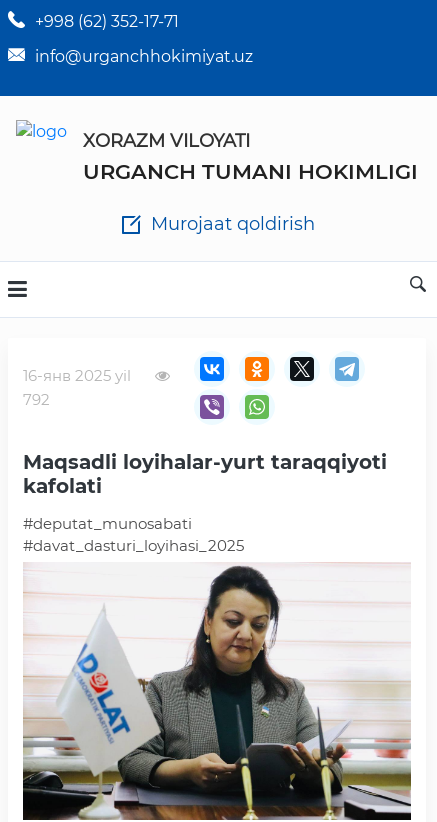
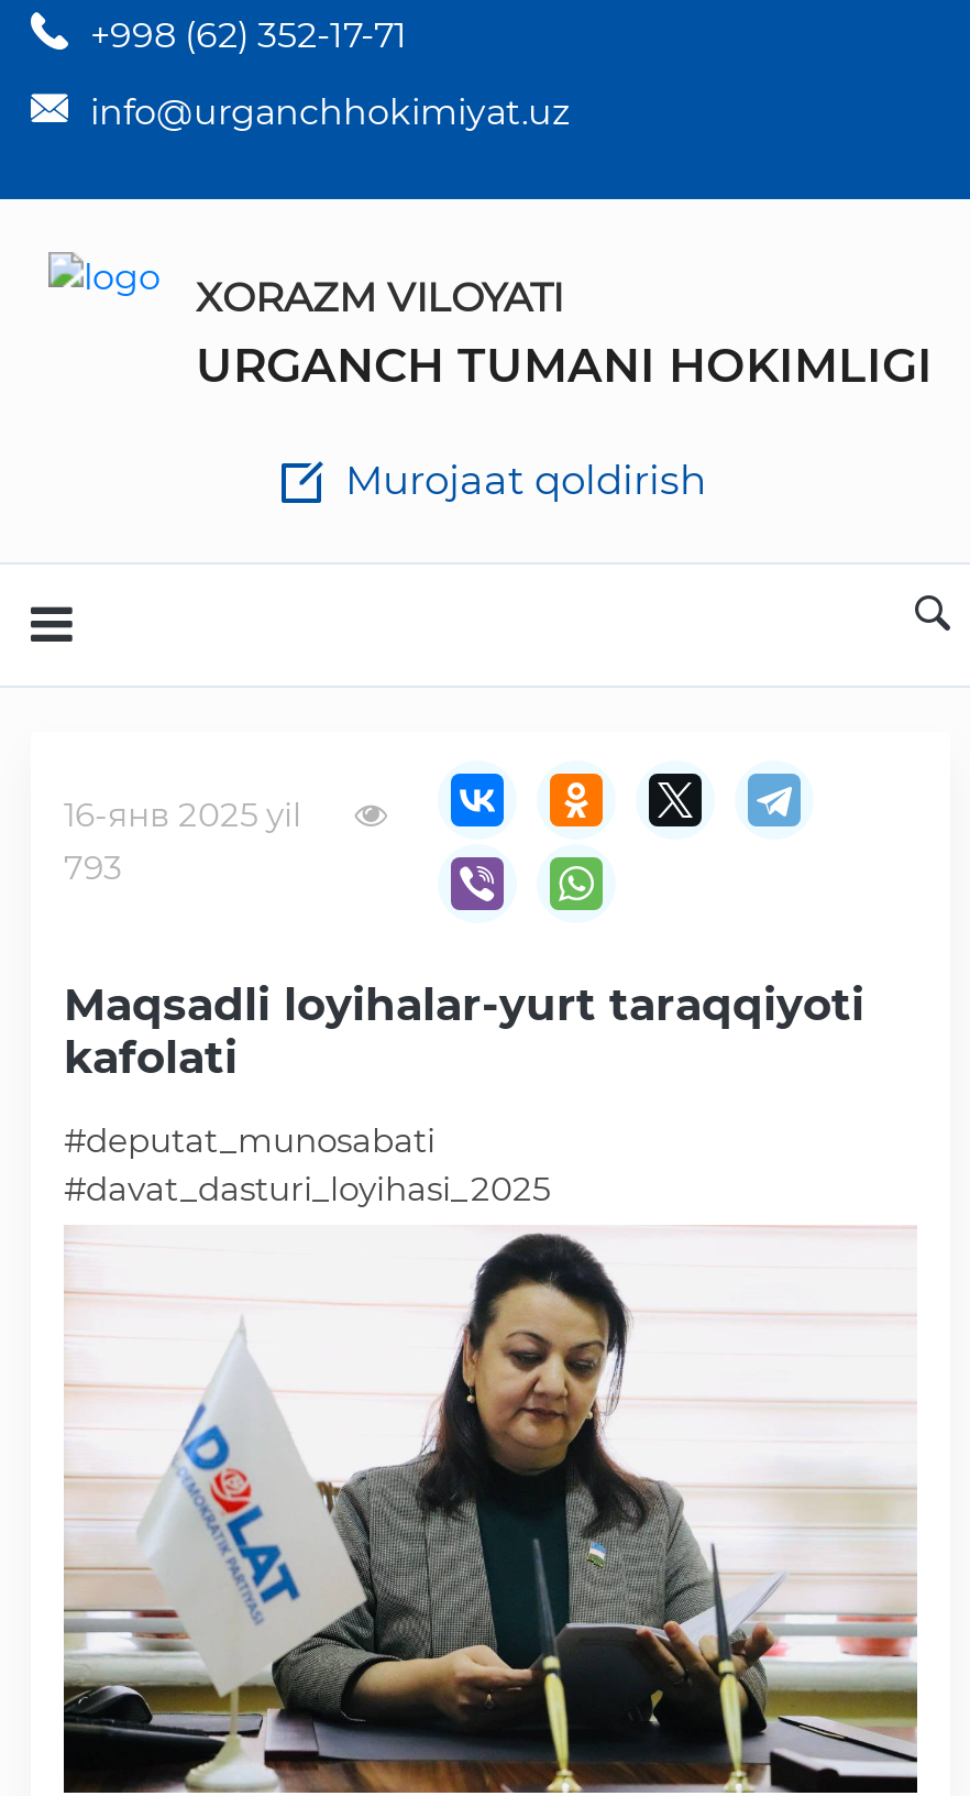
[23,390,50,409] 792 -> [64,846,121,888] 793

